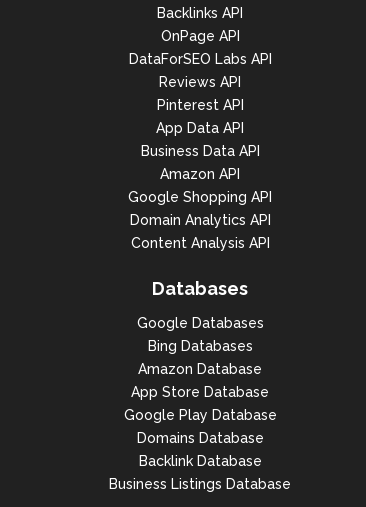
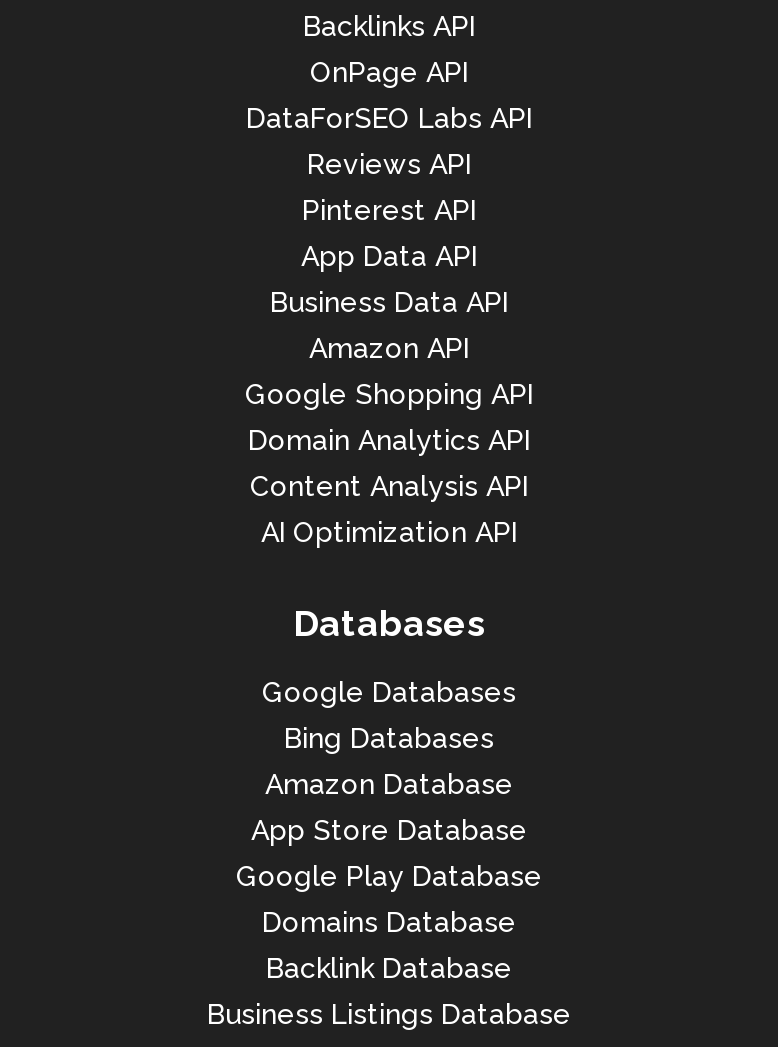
none -> [261,515,517,547] AI Optimization API

